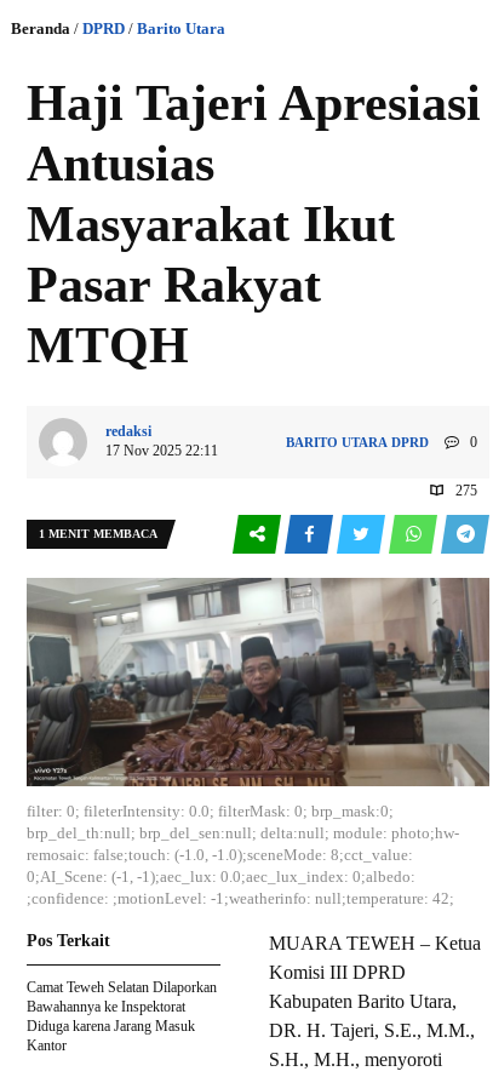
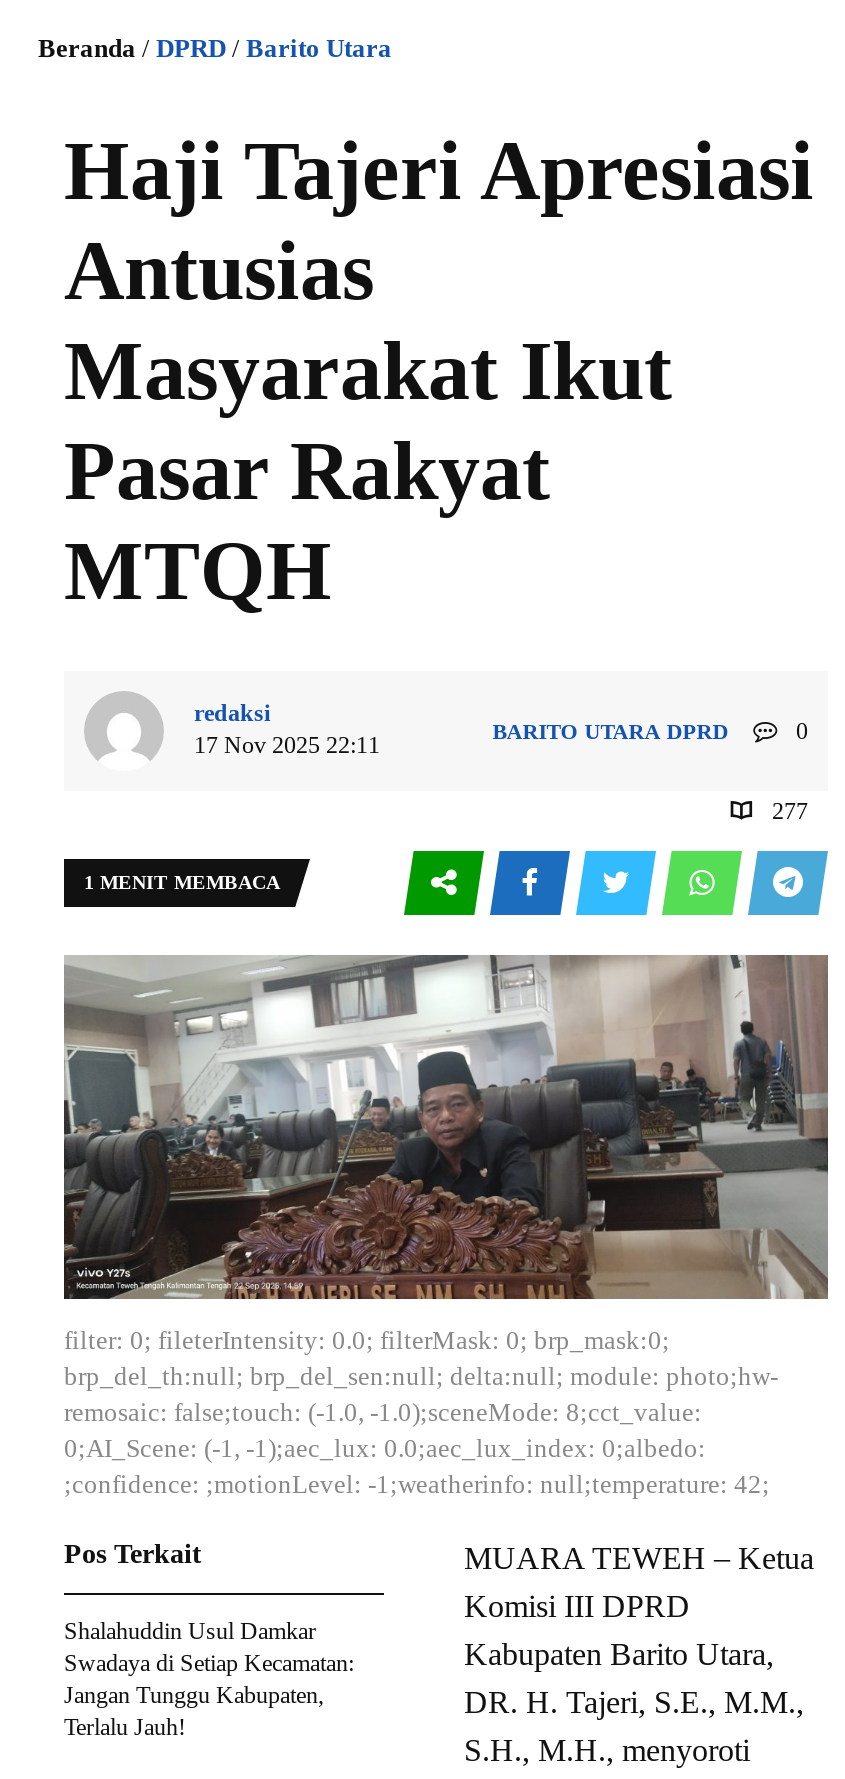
[452,482,477,499] 275 -> [766,797,808,825] 277
[27,979,217,1054] Camat Teweh Selatan Dilaporkan | Bawahannya ke Inspektorat | Diduga karena Jarang Masuk | Kantor -> [64,1617,354,1741] Shalahuddin Usul Damkar | Swadaya di Setiap Kecamatan: | Jangan Tunggu Kabupaten, | Terlalu Jauh!

